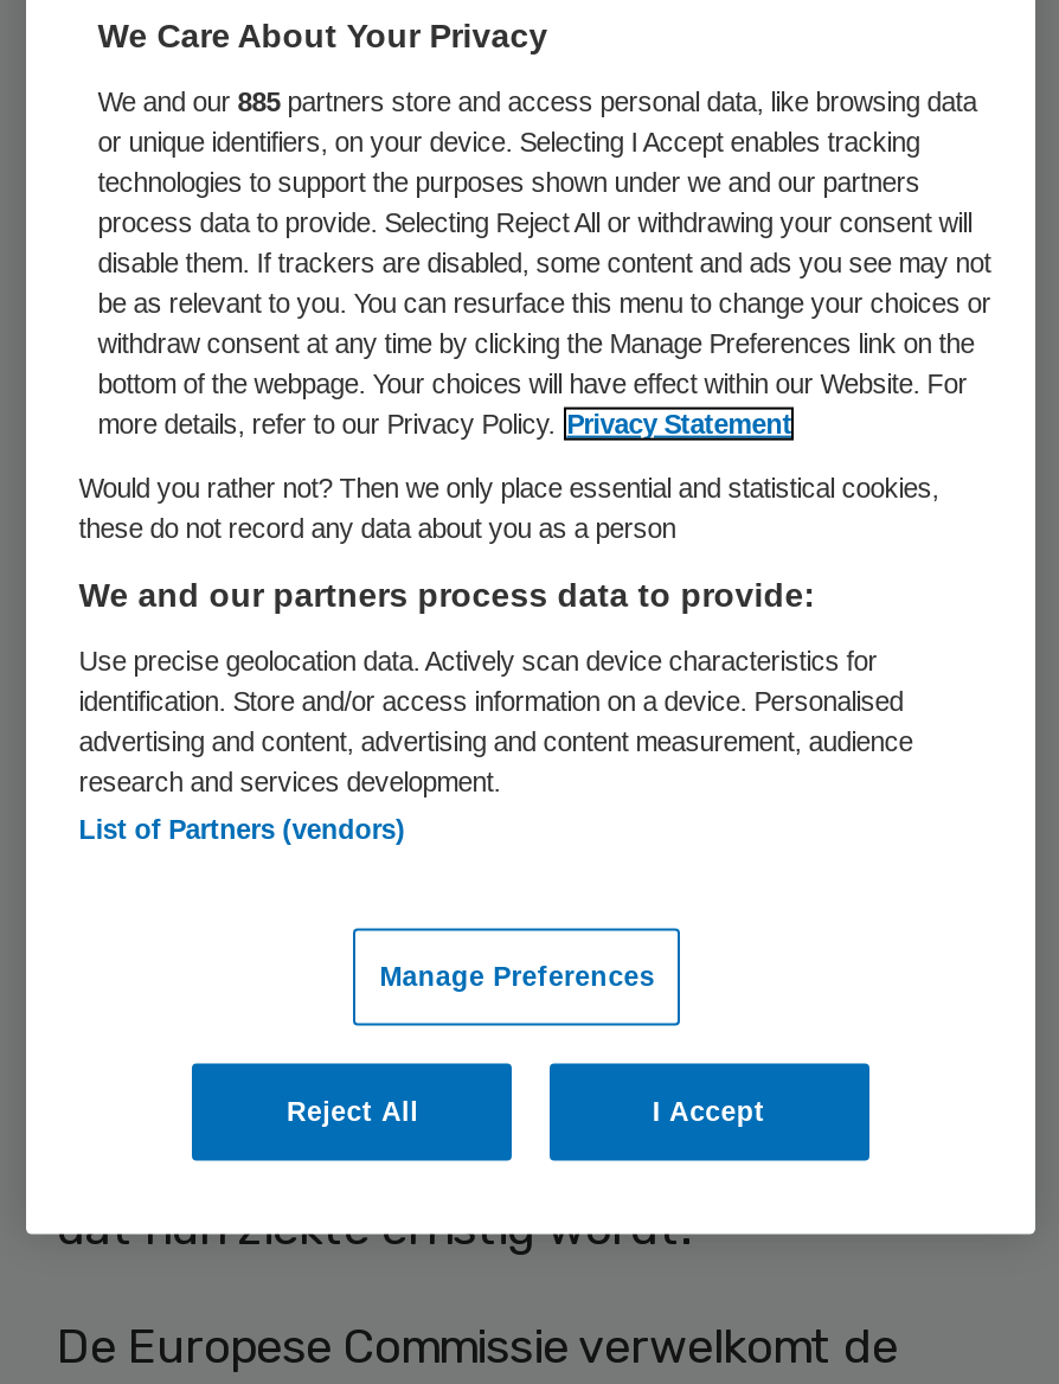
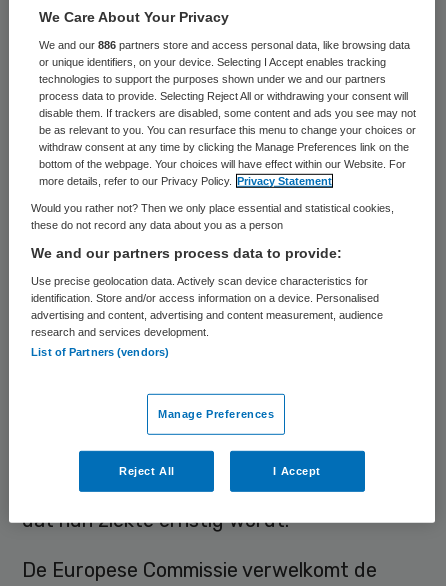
[98,87,977,116] We and our 885 partners store and access personal data, like browsing data -> [39,39,410,51] We and our 886 partners store and access personal data, like browsing data

